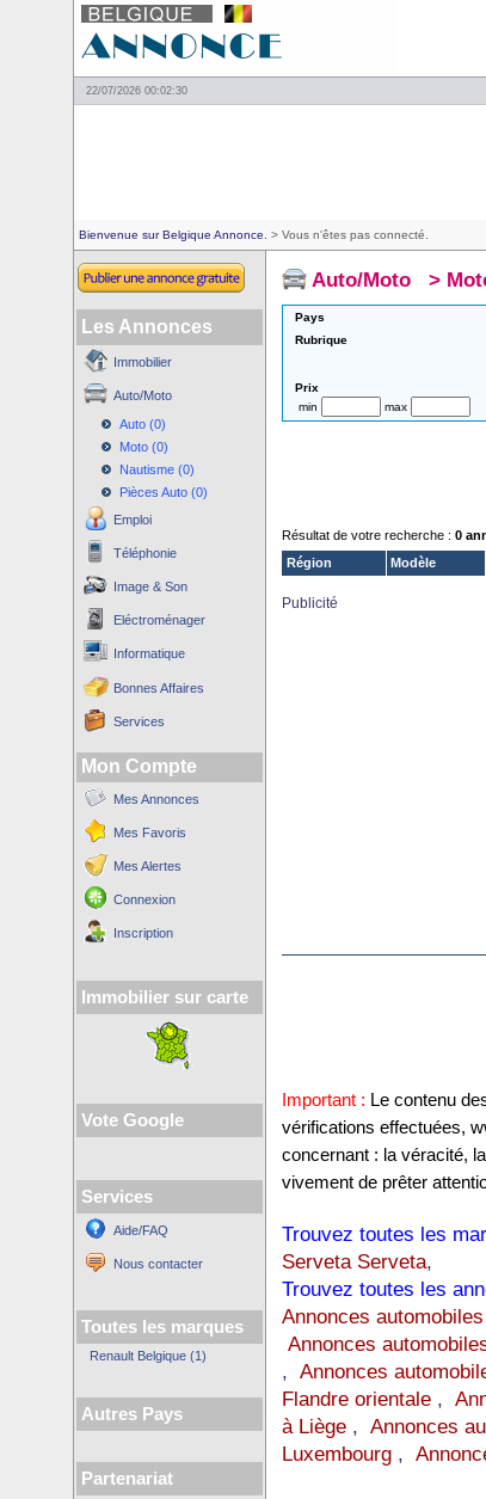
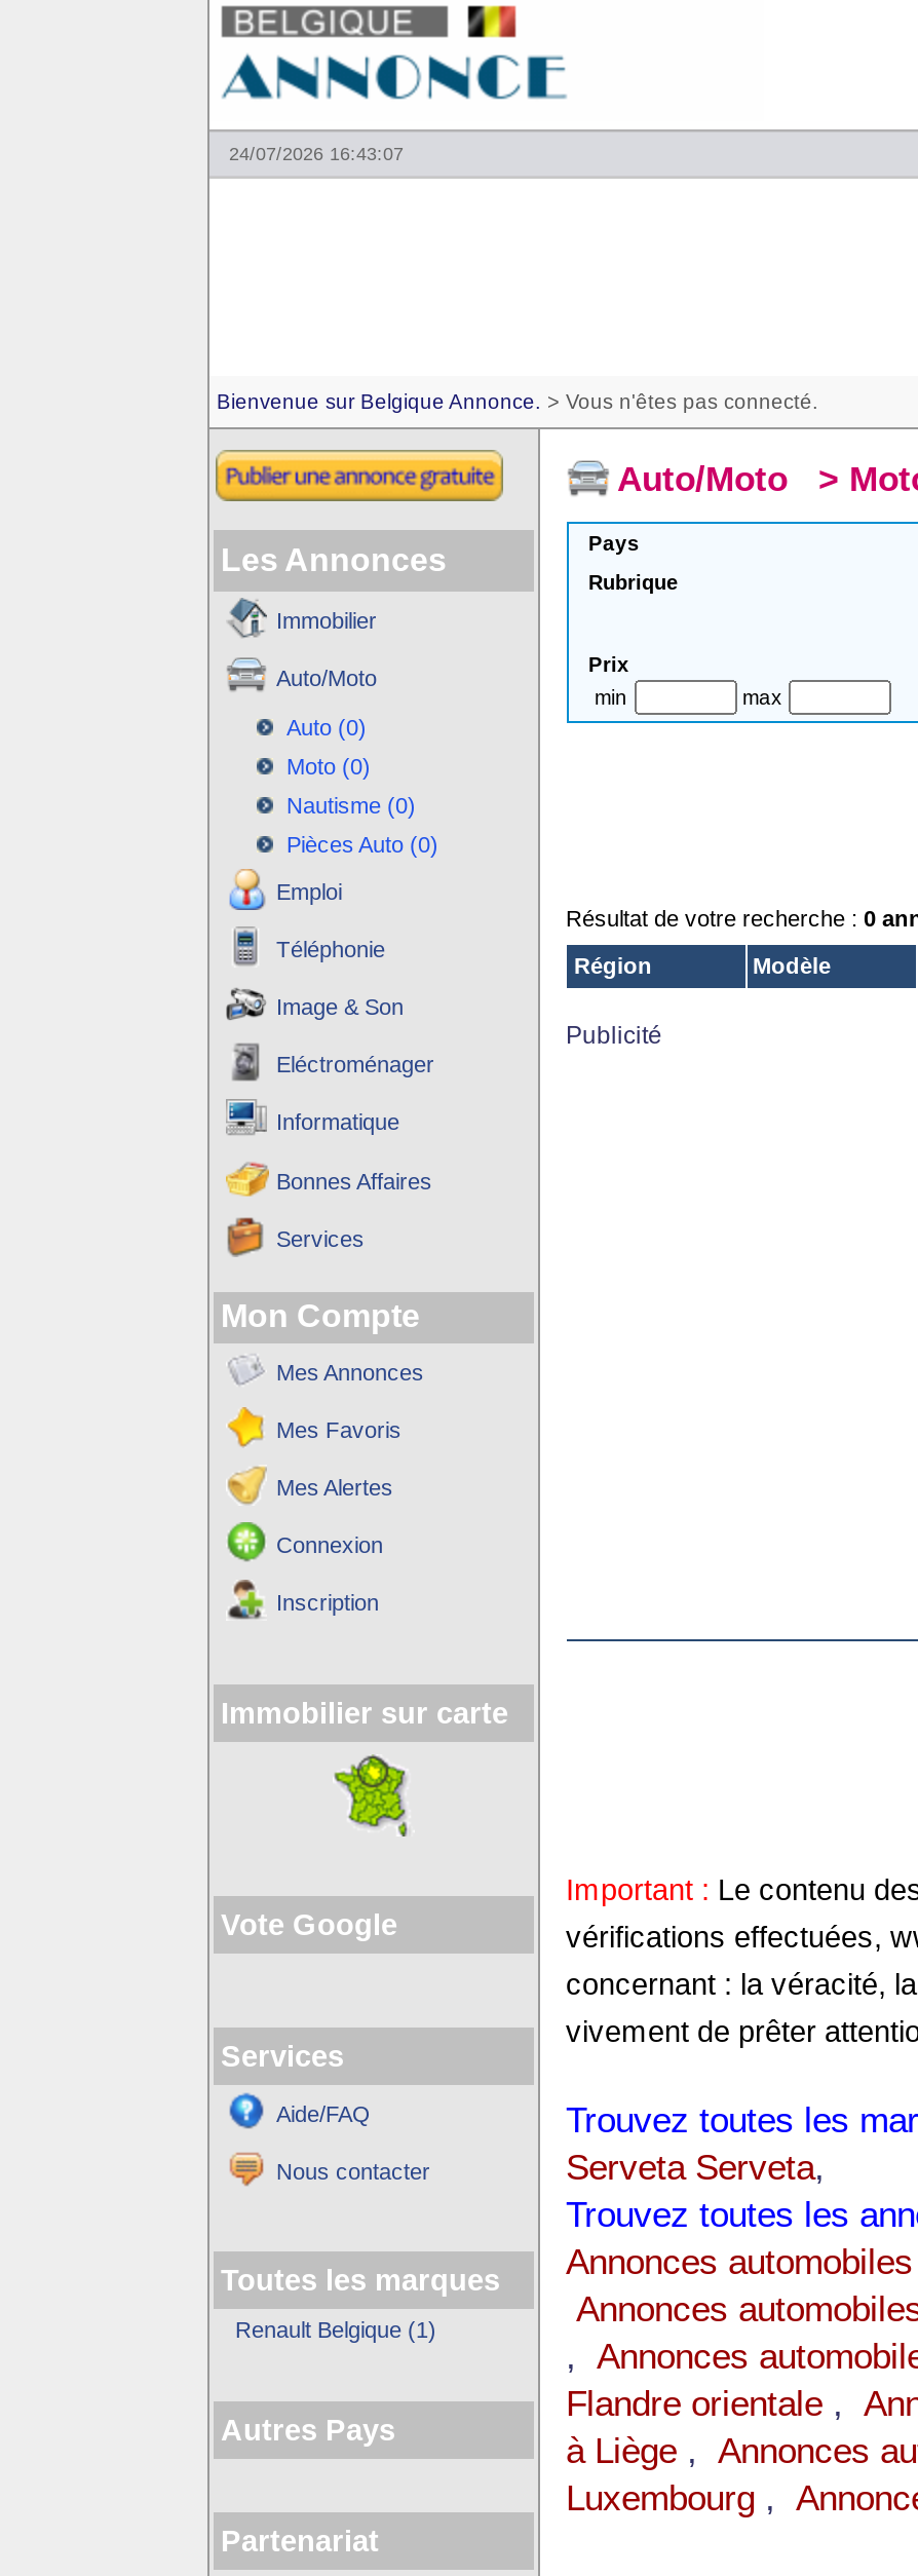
[85,85,187,97] 22/07/2026 00:02:30 -> [229,144,404,164] 24/07/2026 16:43:07

